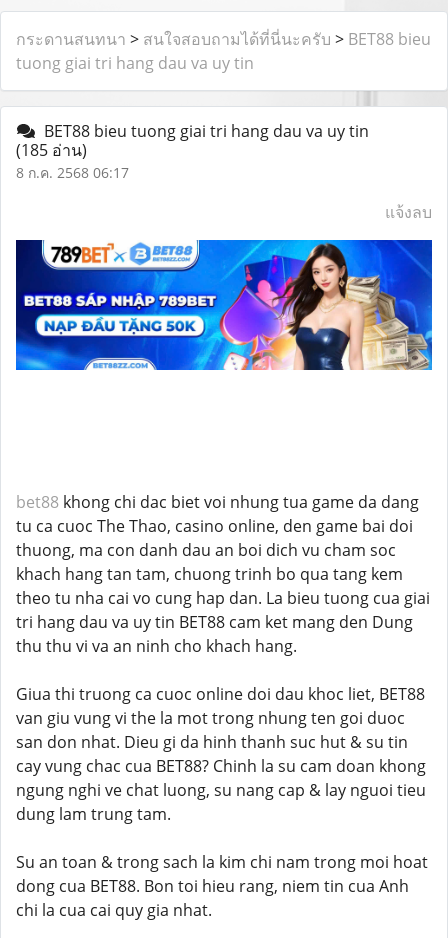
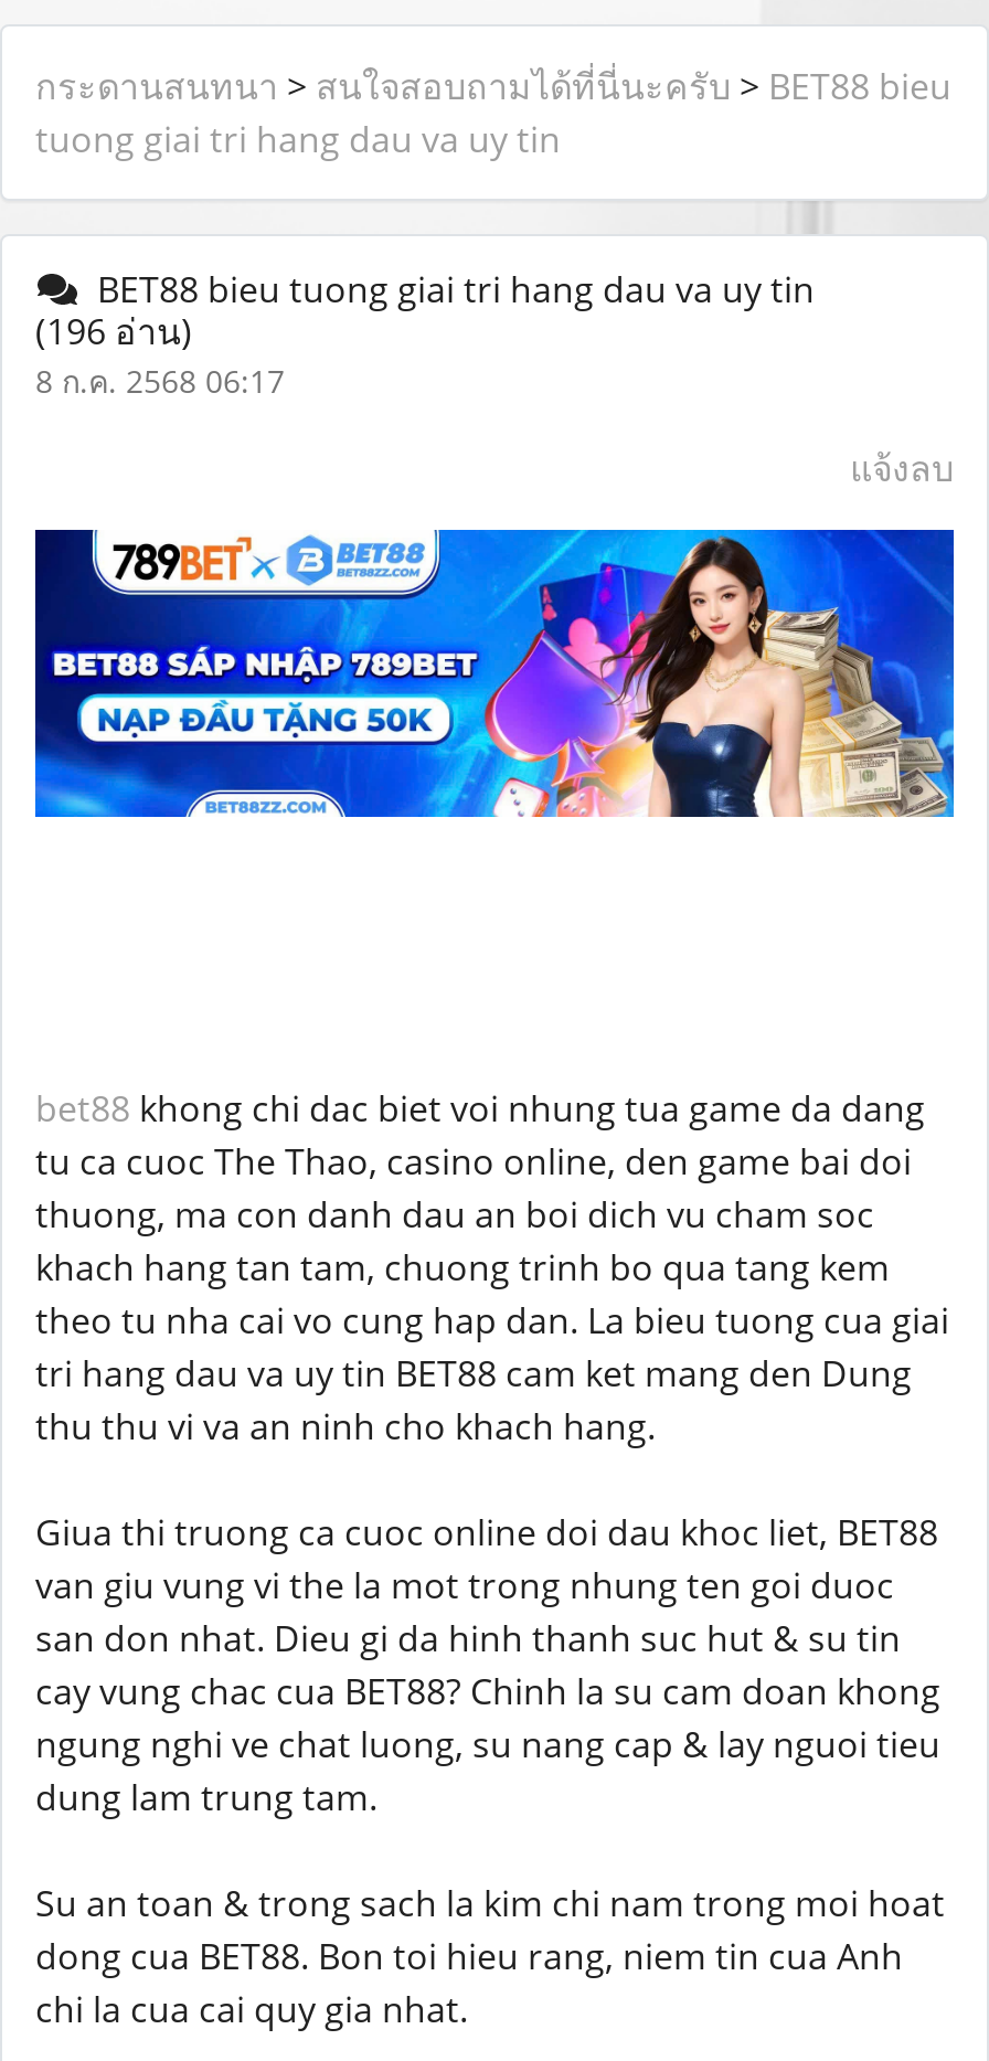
[16,139,87,161] (185 อ่าน) -> [35,307,192,356] (196 อ่าน)

